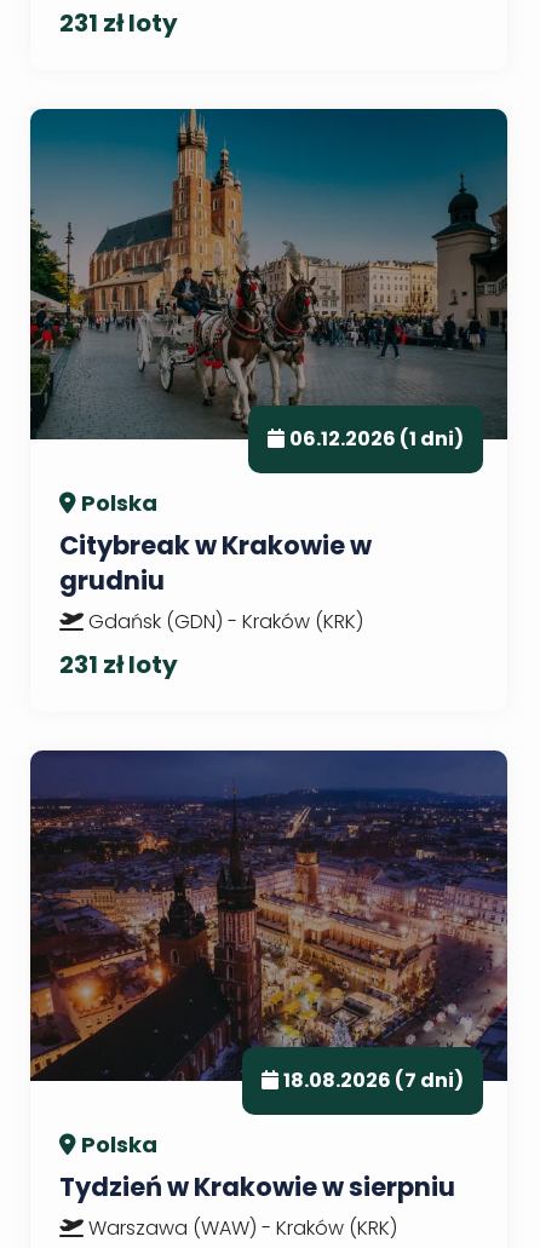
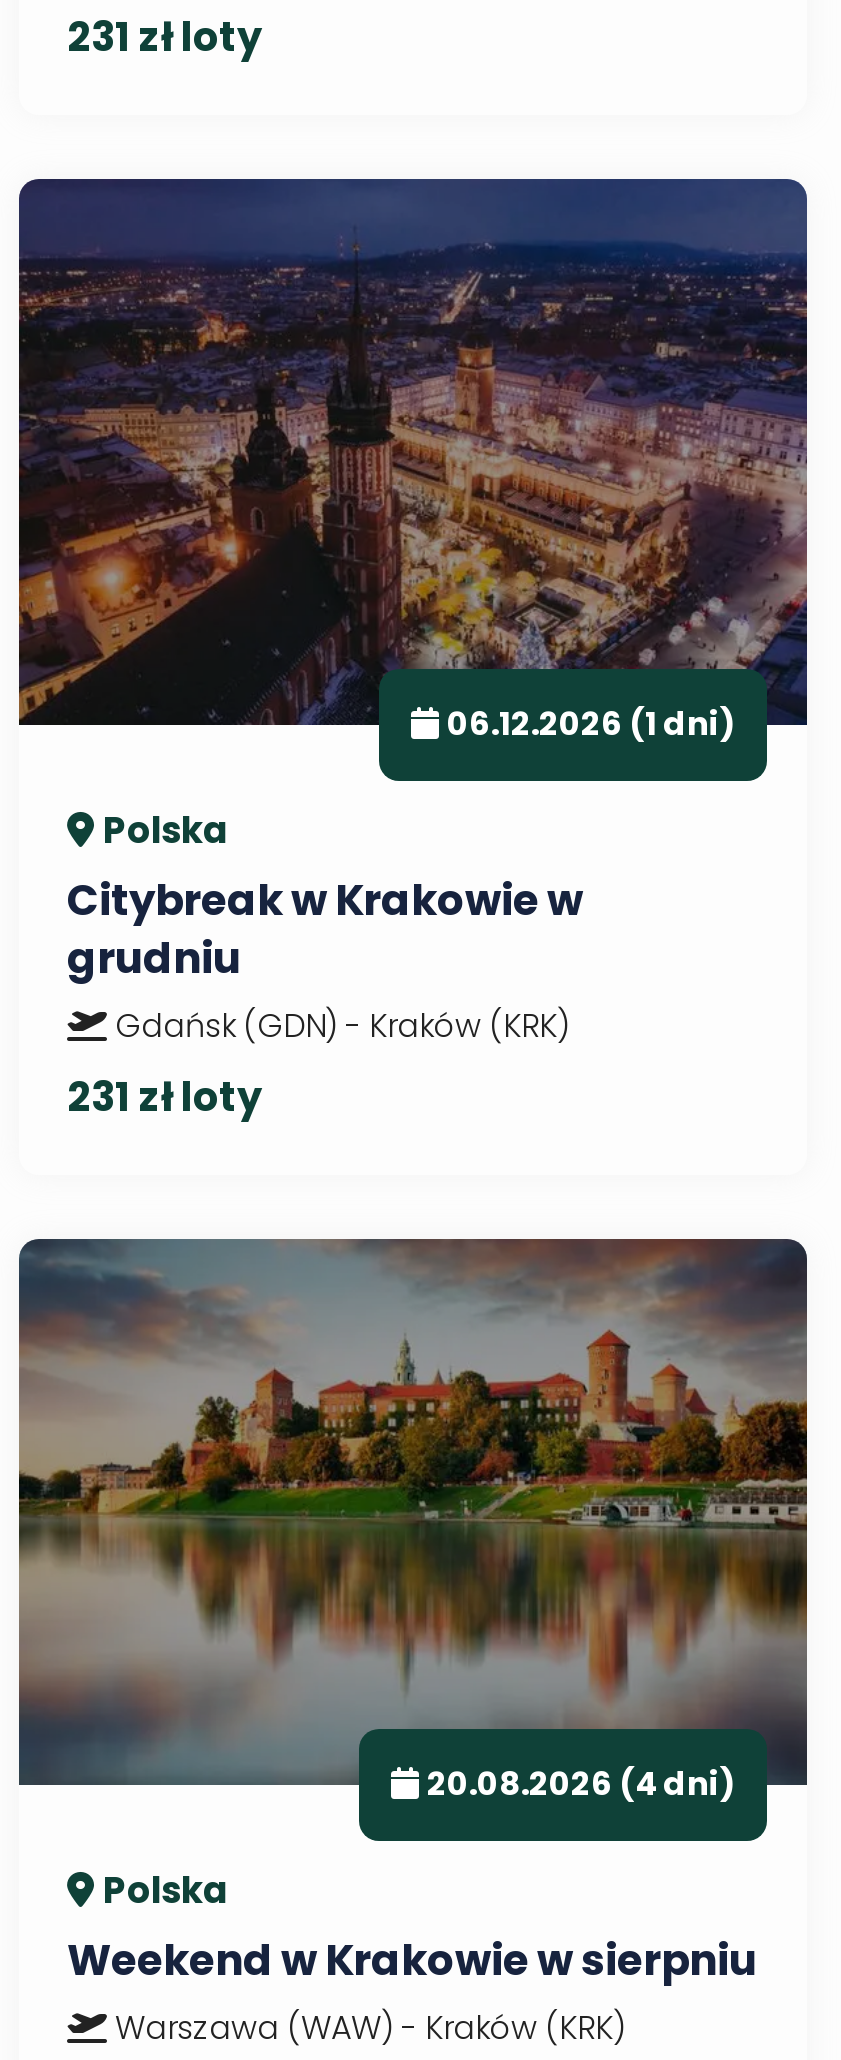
[29,109,509,439] [image] -> [17,179,809,725] [image]
[29,750,509,1115] [image] | 18.08.2026 (7 dni) -> [17,1239,809,1843] [image] | 20.08.2026 (4 dni)
[59,1169,455,1204] Tydzień w Krakowie w sierpniu -> [67,1931,757,1989] Weekend w Krakowie w sierpniu

